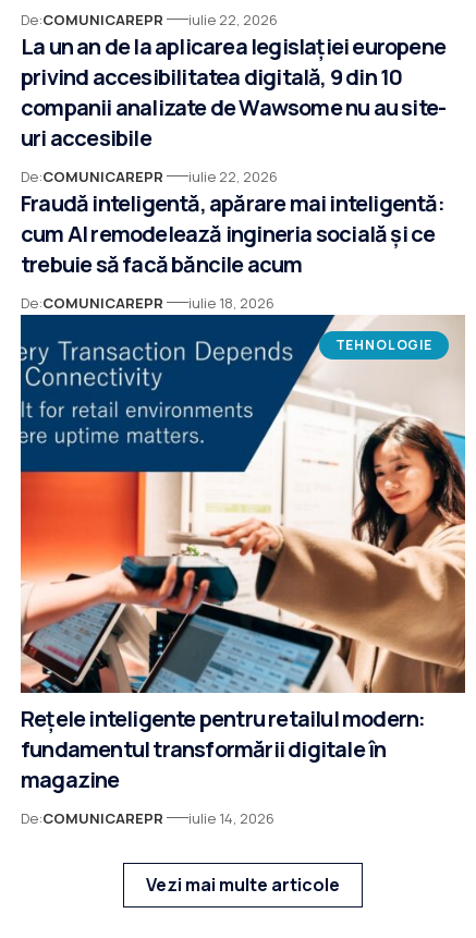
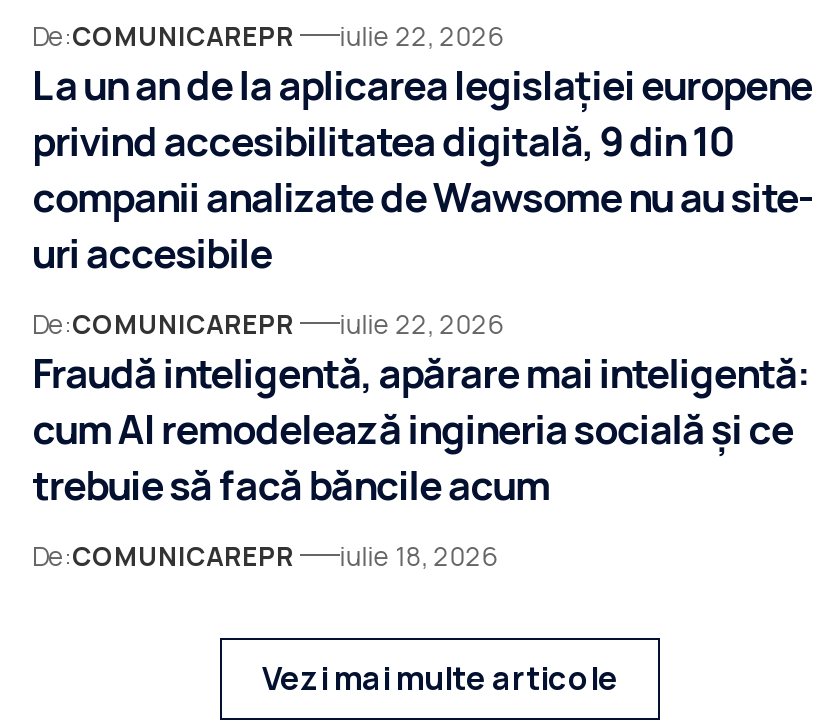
[20,314,466,694] [image] | TEHNOLOGIE -> none
[21,703,425,828] Rețele inteligente pentru retailul modern: | fundamentul transformării digitale în | magazine | De:COMUNICAREPR | iulie 14, 2026 -> none

